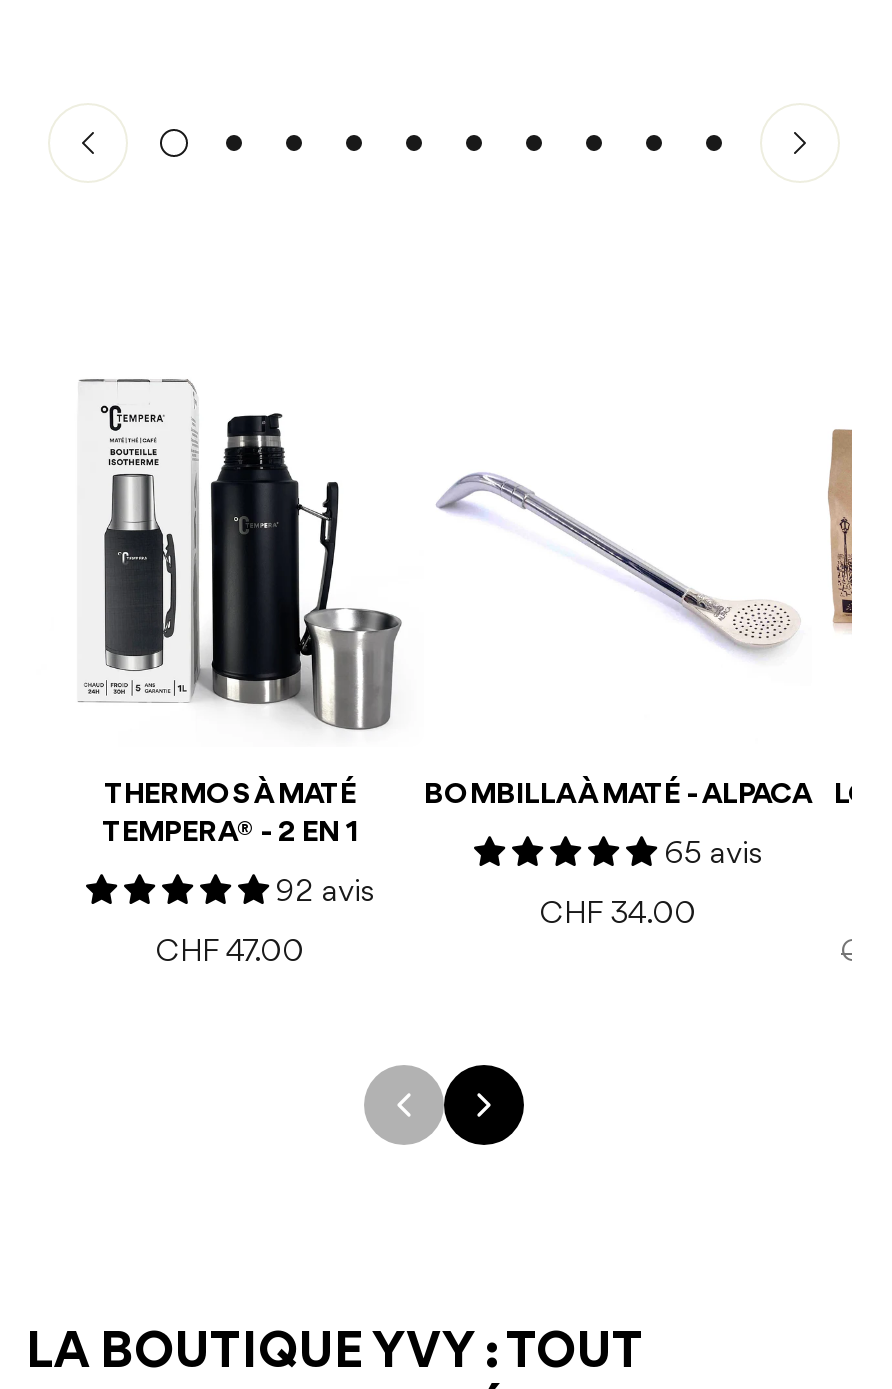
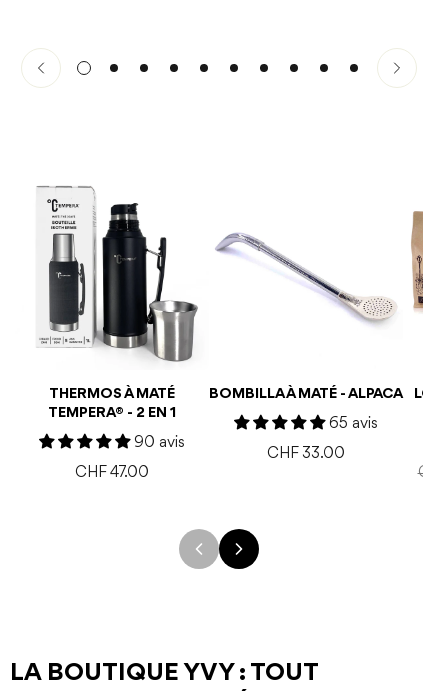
[276,878,374,910] 92 avis -> [134,435,185,451] 90 avis
[540,900,696,932] CHF 34.00 -> [267,446,345,462] CHF 33.00

